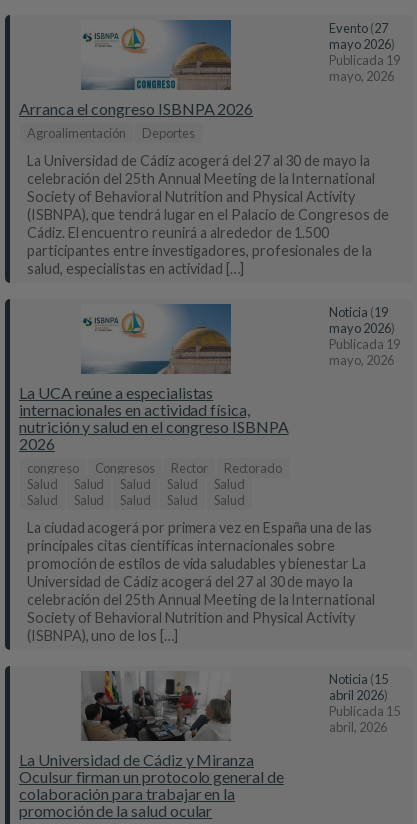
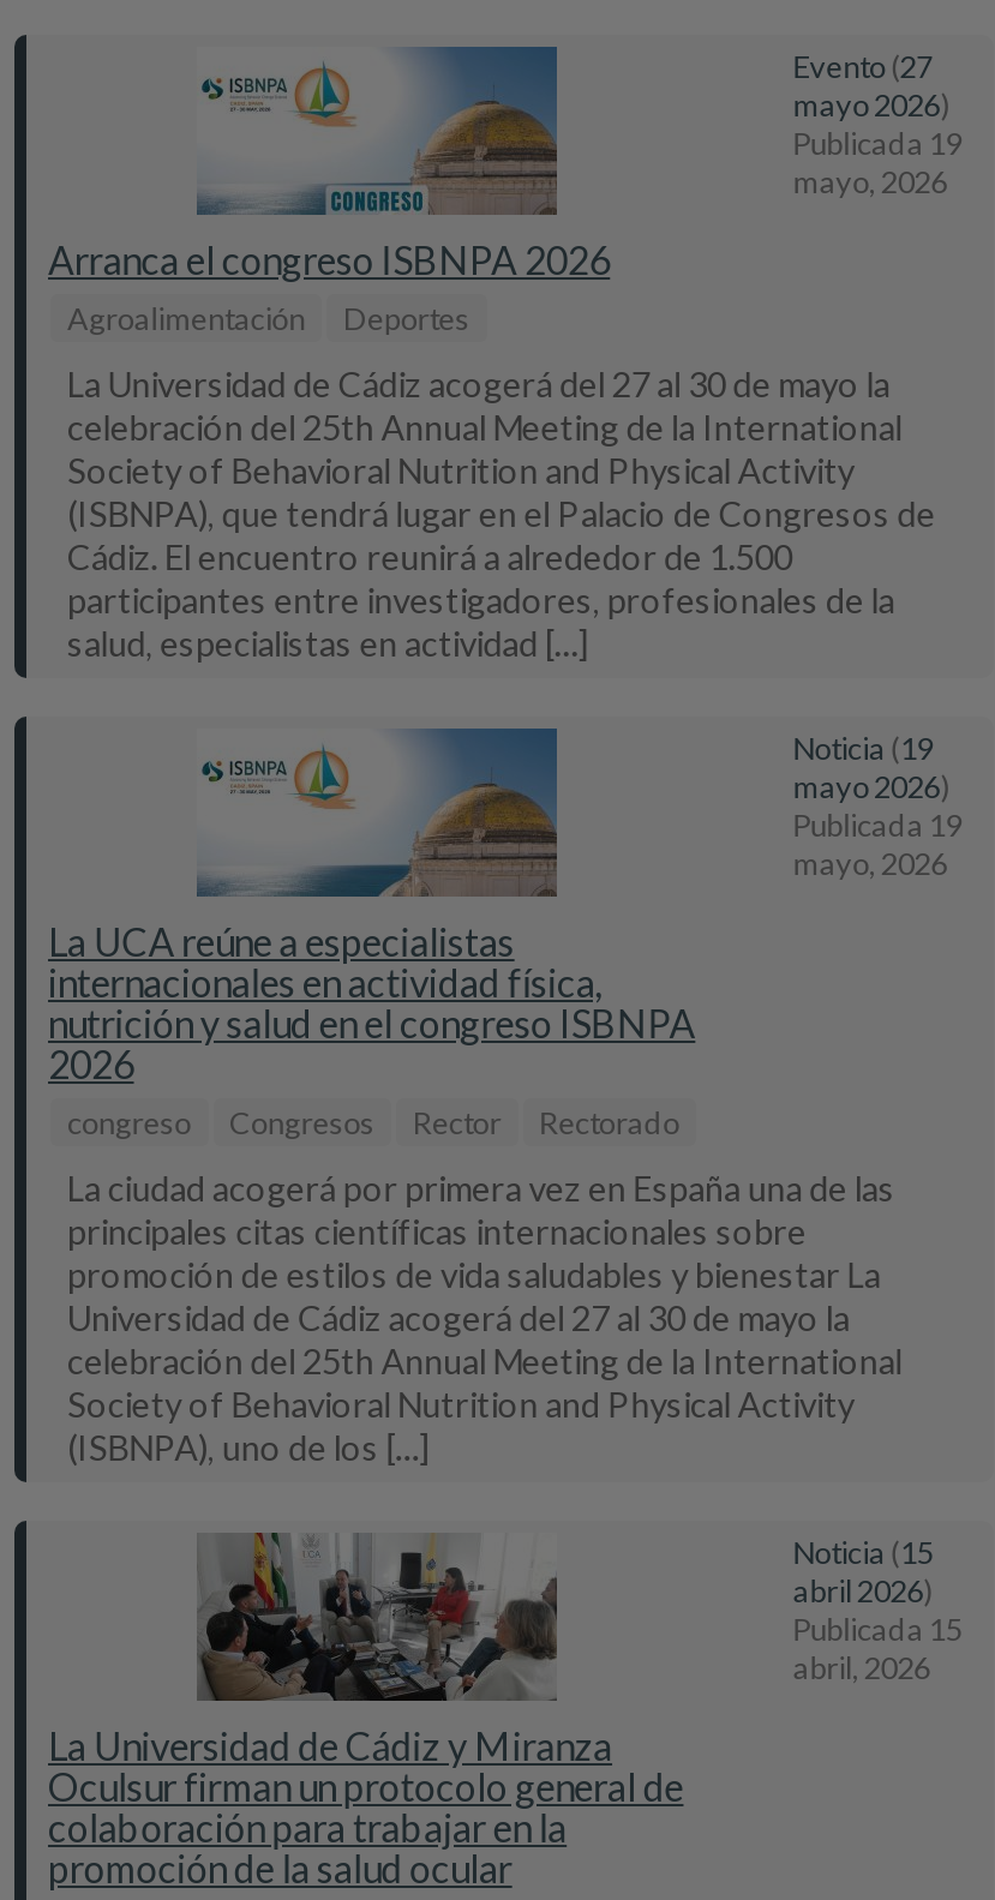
[27,476,244,508] Salud | Salud | Salud | Salud | Salud | Salud | Salud | Salud | Salud | Salud -> none

